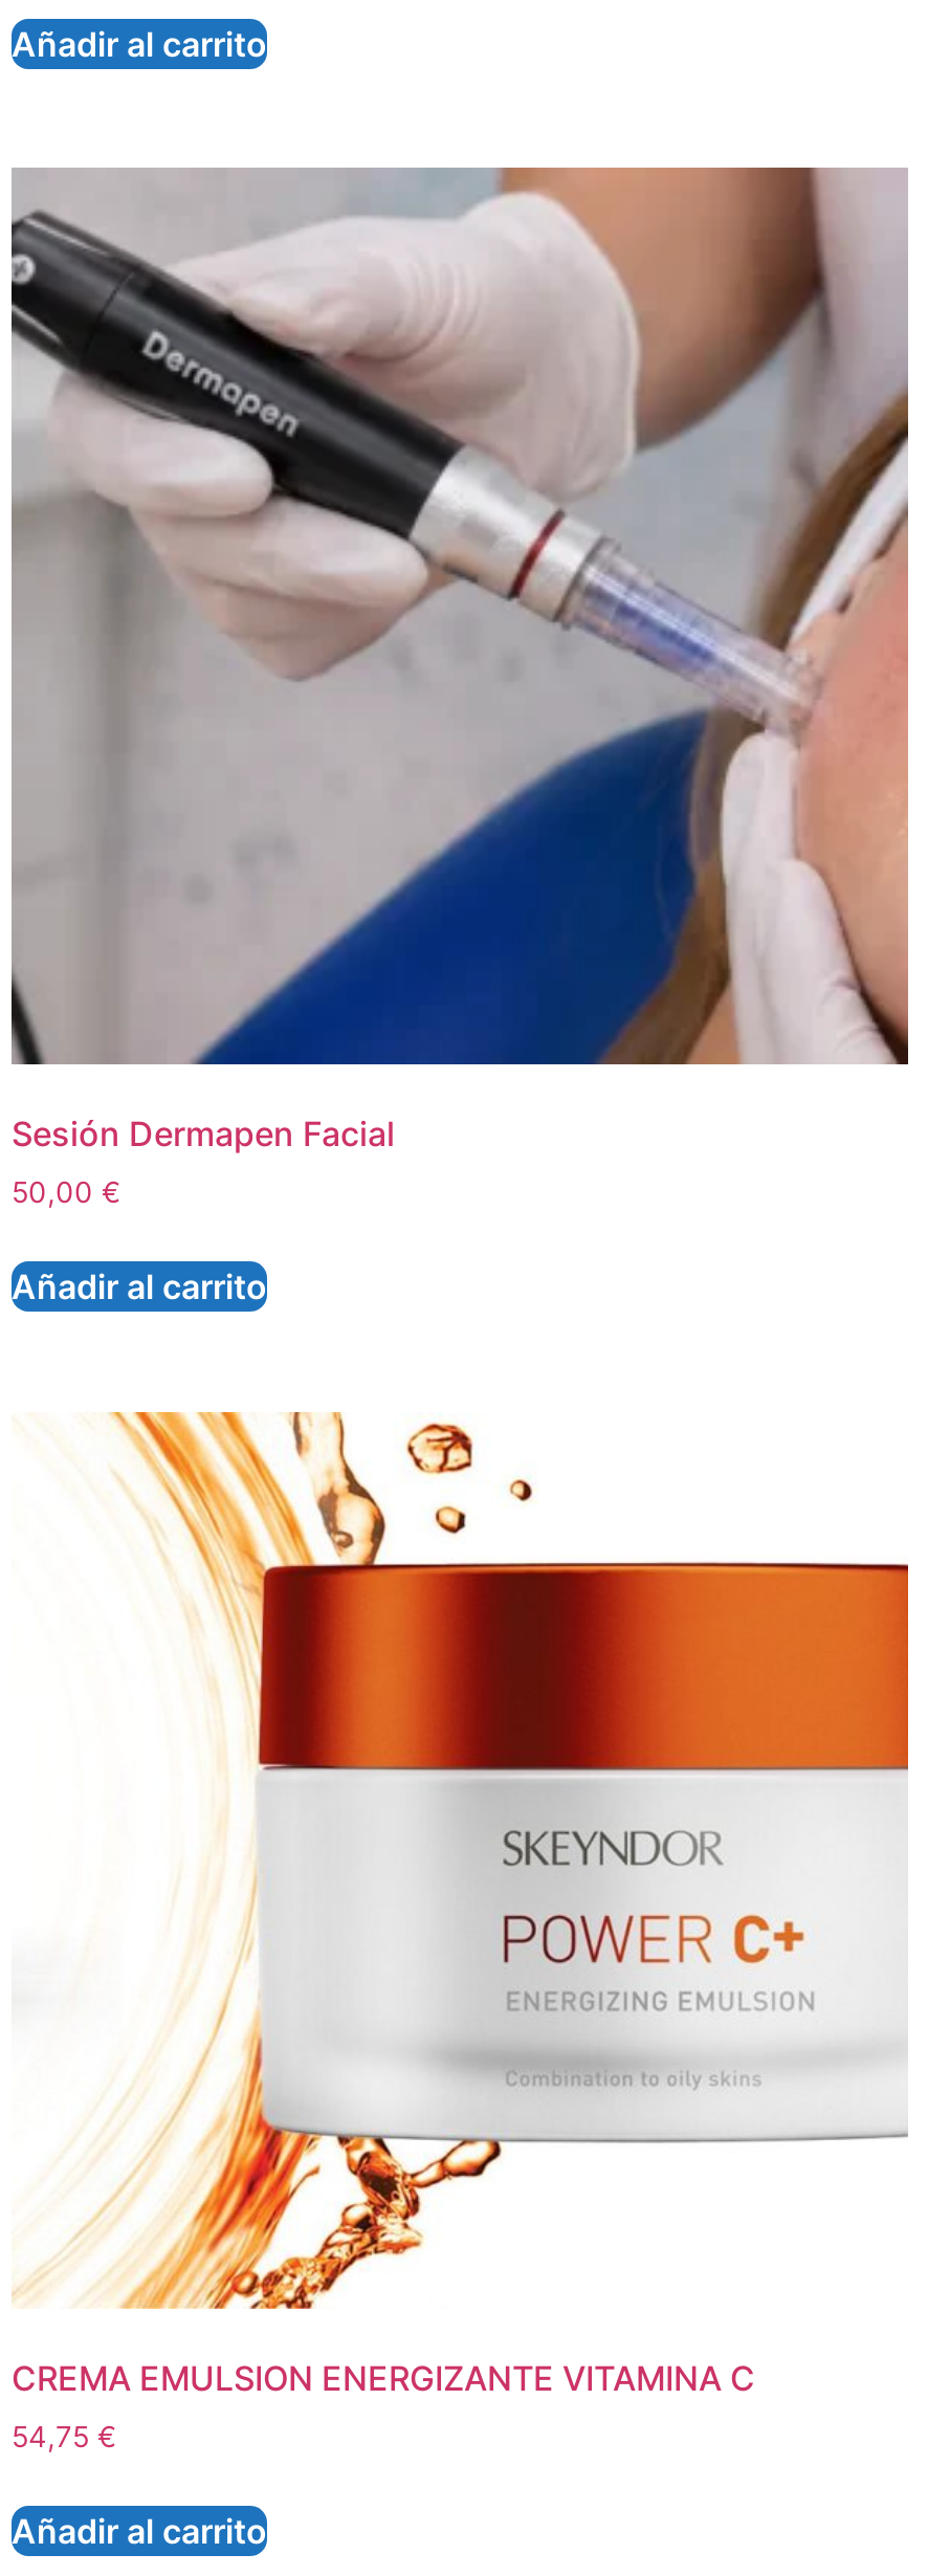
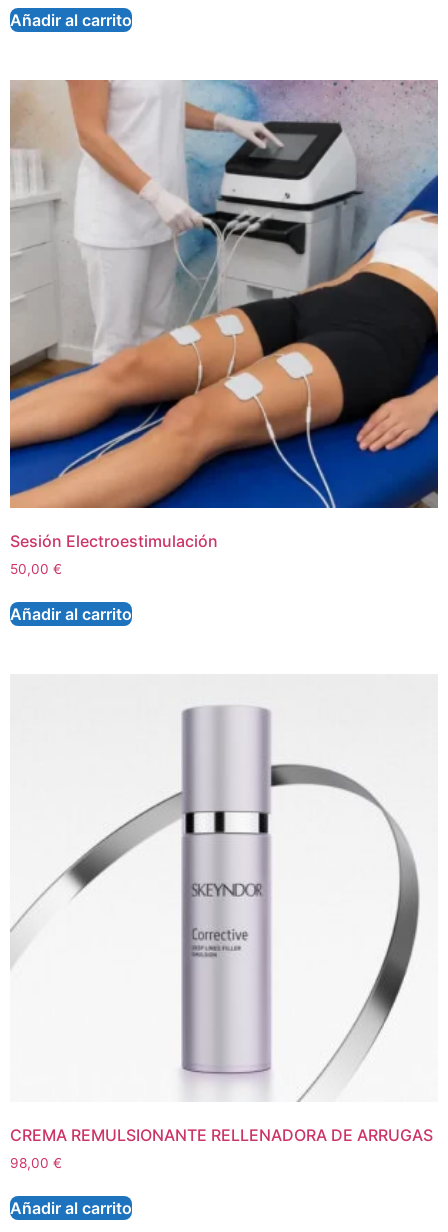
[9,167,910,1156] [image] | Sesión Dermapen Facial -> [9,80,439,551] [image] | Sesión Electroestimulación
[12,1409,910,2400] [image] | CREMA EMULSION ENERGIZANTE VITAMINA C -> [10,673,438,1145] [image] | CREMA REMULSIONANTE RELLENADORA DE ARRUGAS
[12,2421,116,2454] 54,75 € -> [10,1155,62,1171] 98,00 €

